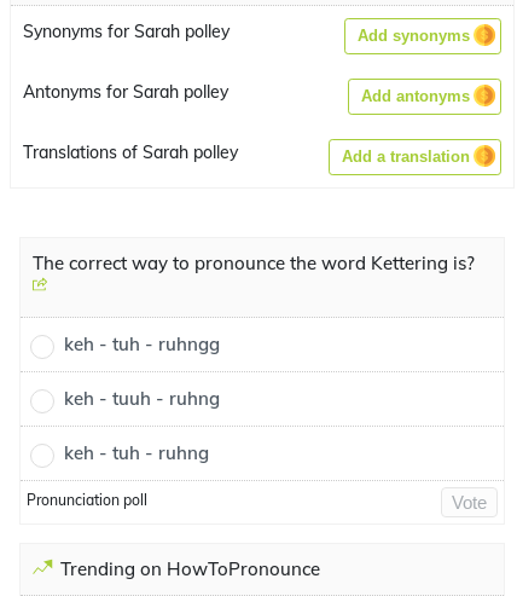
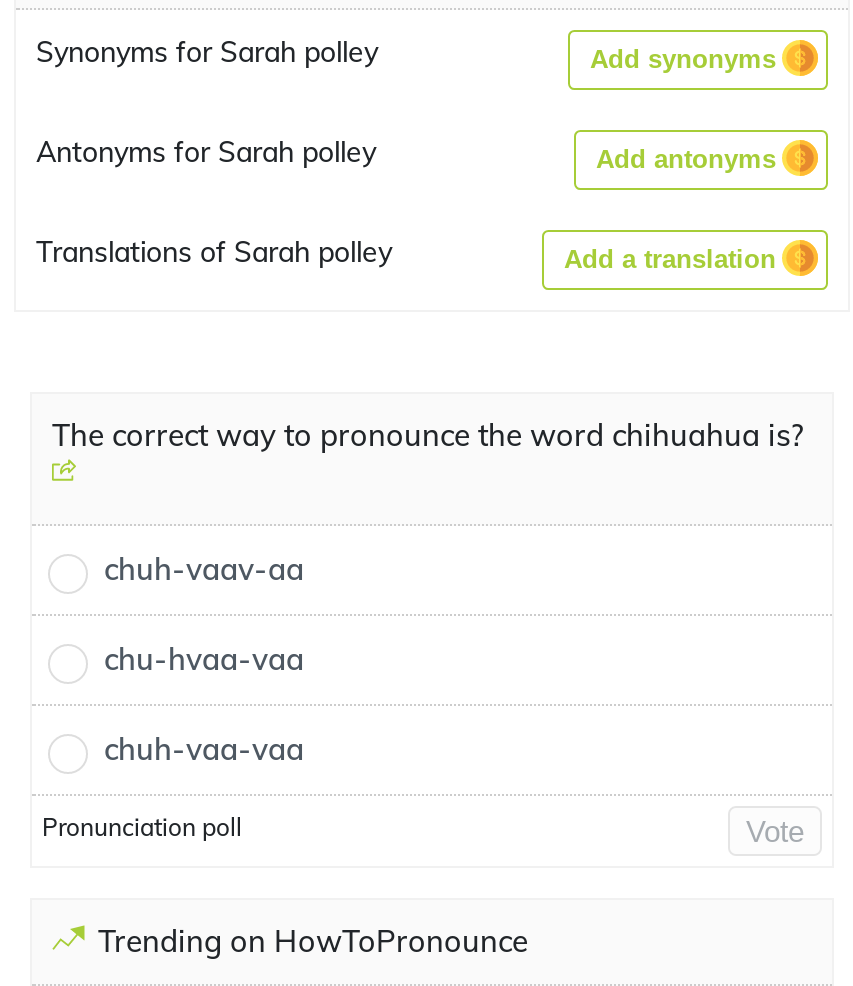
[33,251,475,274] The correct way to pronounce the word Kettering is? -> [52,416,804,454] The correct way to pronounce the word chihuahua is?
[64,332,220,355] keh - tuh - ruhngg -> [104,550,304,588] chuh-vaav-aa
[64,387,220,410] keh - tuuh - ruhng -> [104,640,304,678] chu-hvaa-vaa
[64,441,209,464] keh - tuh - ruhng -> [104,730,304,768] chuh-vaa-vaa

